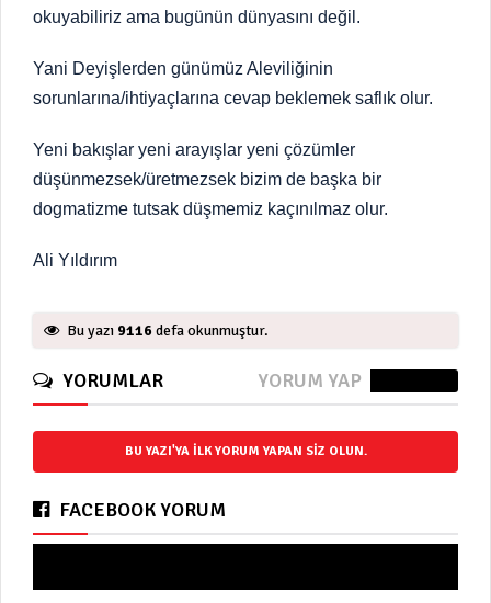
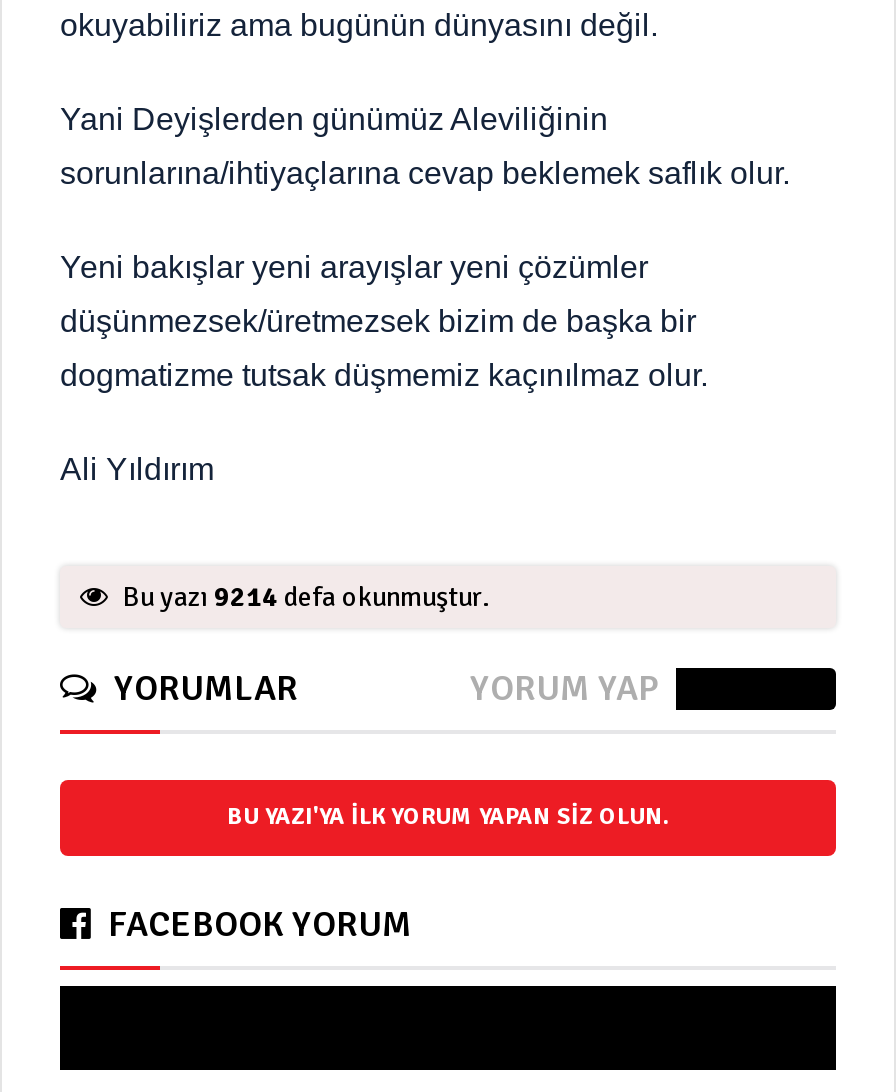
[64,321,269,340] Bu yazı 9116 defa okunmuştur. -> [116,580,490,614] Bu yazı 9214 defa okunmuştur.

